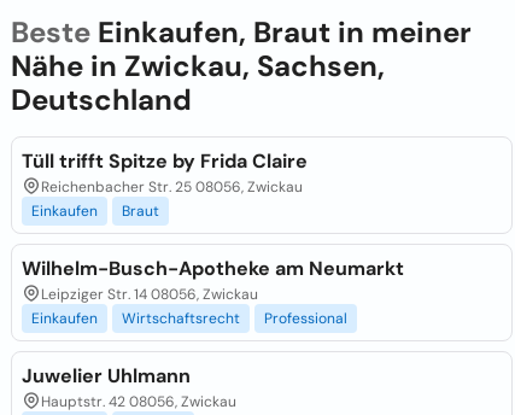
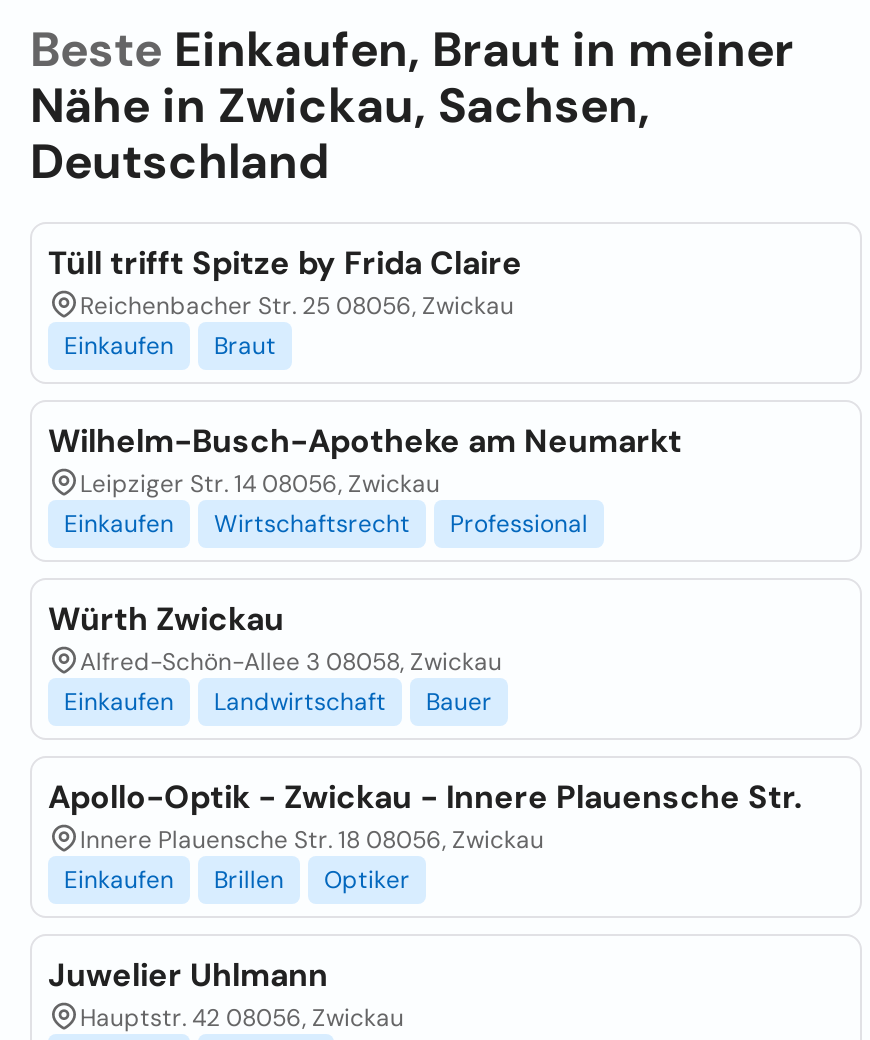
none -> [48,598,802,896] Würth Zwickau | Alfred-Schön-Allee 3 08058, Zwickau | Einkaufen | Landwirtschaft | Bauer | Apollo-Optik - Zwickau - Innere Plauensche Str. | Innere Plauensche Str. 18 08056, Zwickau | Einkaufen | Brillen | Optiker

